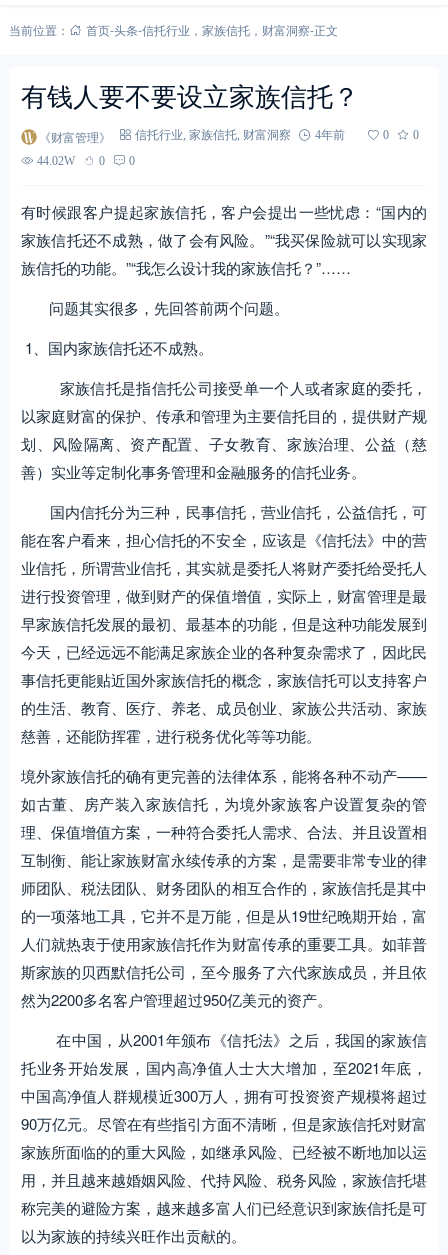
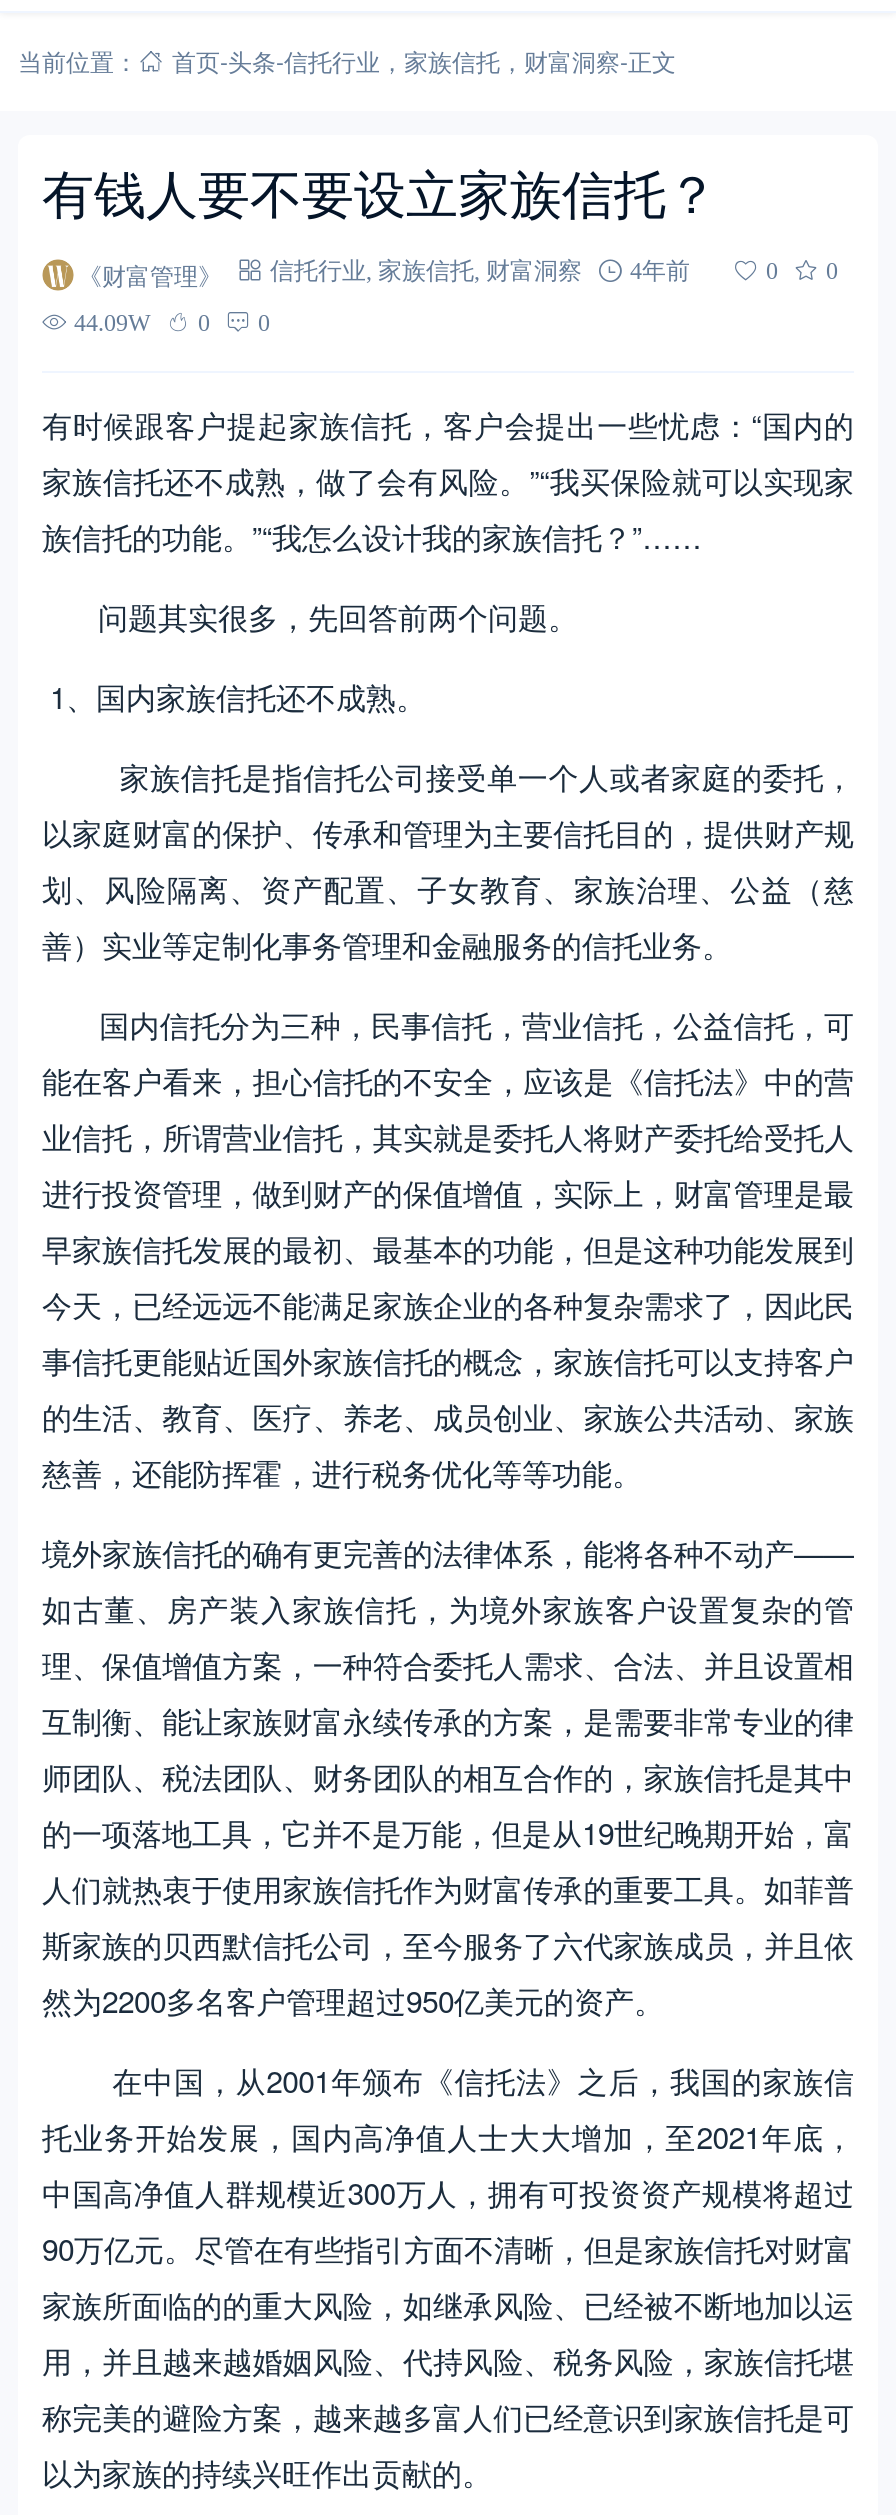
[37,154,135,167] 44.02W 0 0 -> [74,309,270,335] 44.09W 0 0

